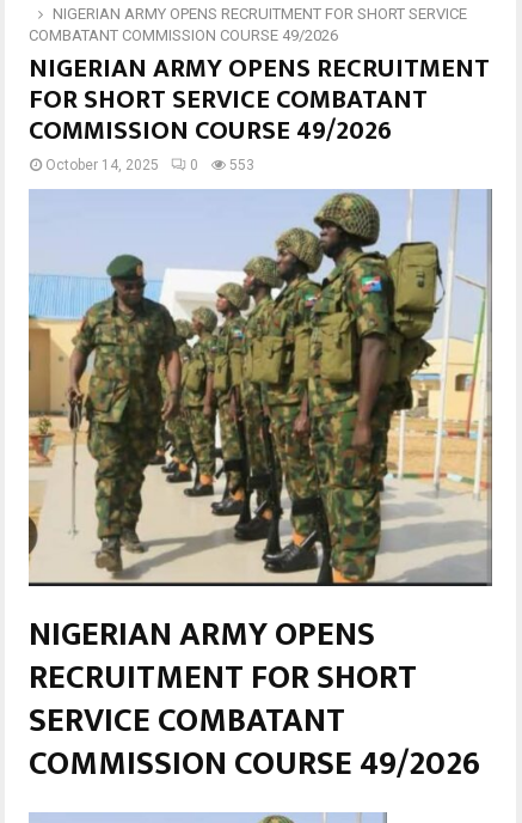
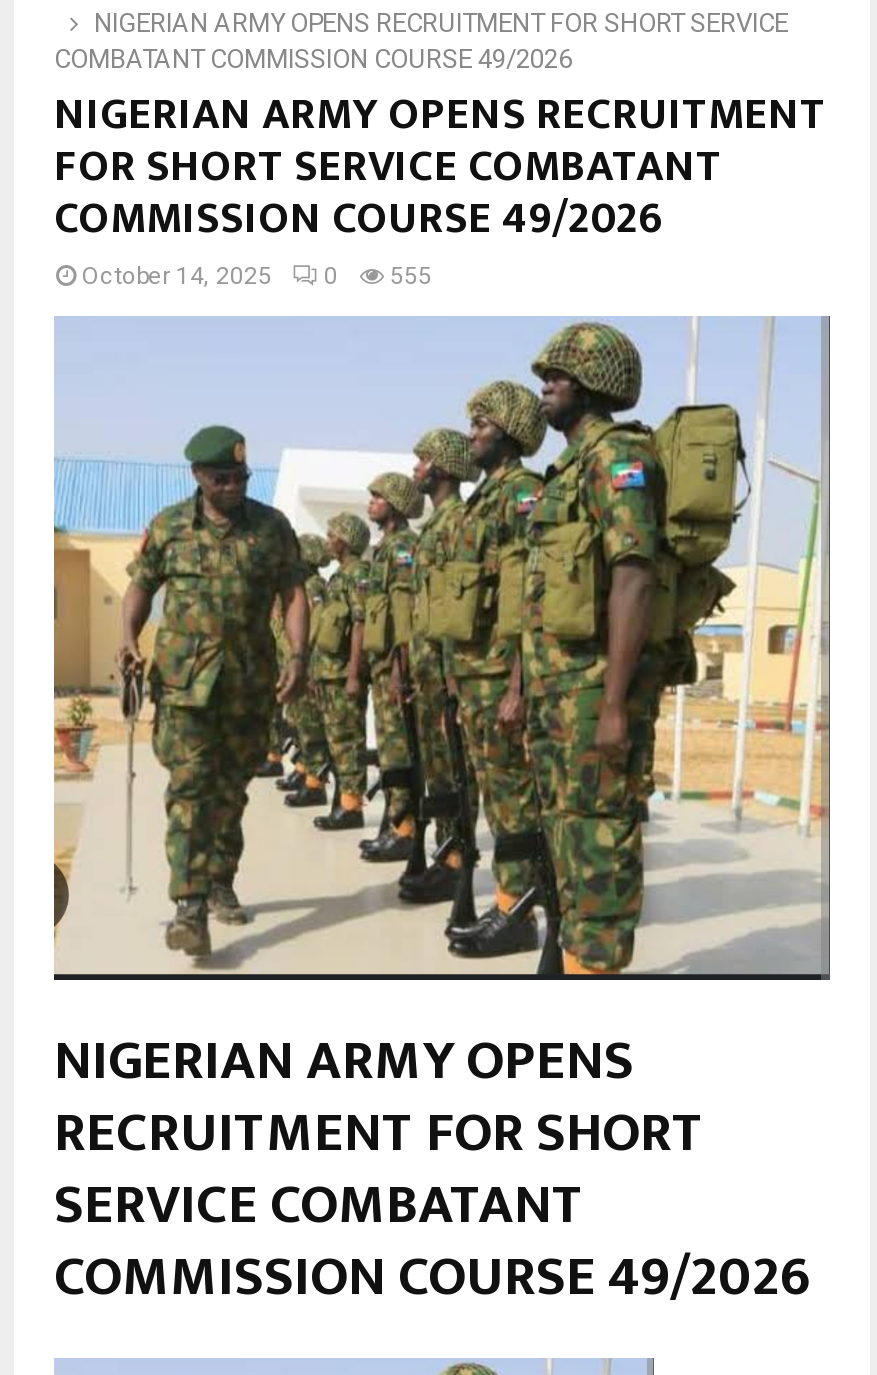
[45,157,254,173] October 14, 2025 0 553 -> [82,262,432,290] October 14, 2025 0 555

